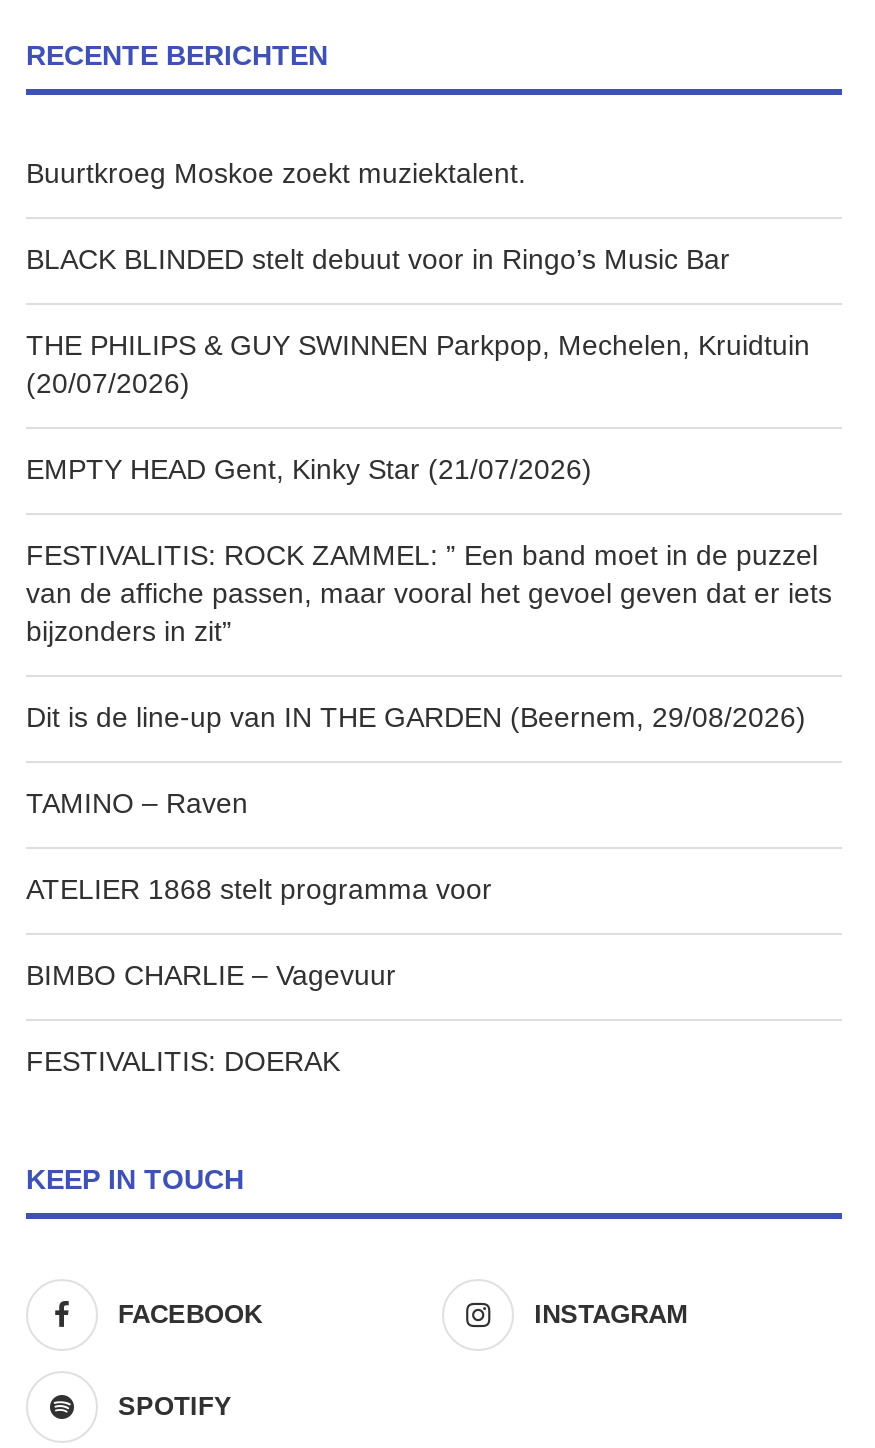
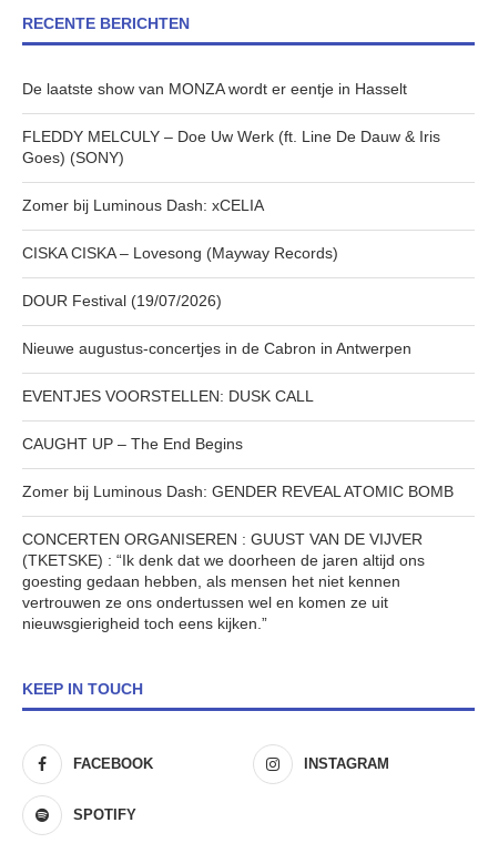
[26,158,526,190] Buurtkroeg Moskoe zoekt muziektalent. -> [22,80,407,98] De laatste show van MONZA wordt er eentje in Hasselt
[26,244,730,276] BLACK BLINDED stelt debuut voor in Ringo’s Music Bar -> [22,128,440,167] FLEDDY MELCULY – Doe Uw Werk (ft. Line De Dauw & Iris | Goes) (SONY)
[26,330,810,400] THE PHILIPS & GUY SWINNEN Parkpop, Mechelen, Kruidtuin | (20/07/2026) -> [22,197,264,215] Zomer bij Luminous Dash: xCELIA
[26,454,592,486] EMPTY HEAD Gent, Kinky Star (21/07/2026) -> [22,244,338,262] CISKA CISKA – Lovesong (Mayway Records)
[26,540,832,648] FESTIVALITIS: ROCK ZAMMEL: ” Een band moet in de puzzel | van de affiche passen, maar vooral het gevoel geven dat er iets | bijzonders in zit” -> [22,292,222,310] DOUR Festival (19/07/2026)
[26,702,806,734] Dit is de line-up van IN THE GARDEN (Beernem, 29/08/2026) -> [22,340,411,358] Nieuwe augustus-concertjes in de Cabron in Antwerpen
[26,788,248,820] TAMINO – Raven -> [22,388,314,405] EVENTJES VOORSTELLEN: DUSK CALL
[26,874,492,906] ATELIER 1868 stelt programma voor -> [22,435,243,453] CAUGHT UP – The End Begins
[26,960,396,992] BIMBO CHARLIE – Vagevuur -> [22,483,454,501] Zomer bij Luminous Dash: GENDER REVEAL ATOMIC BOMB
[26,1046,340,1078] FESTIVALITIS: DOERAK -> [22,531,425,633] CONCERTEN ORGANISEREN : GUUST VAN DE VIJVER | (TKETSKE) : “Ik denk dat we doorheen de jaren altijd ons | goesting gedaan hebben, als mensen het niet kennen | vertrouwen ze ons ondertussen wel en komen ze uit | nieuwsgierigheid toch eens kijken.”

